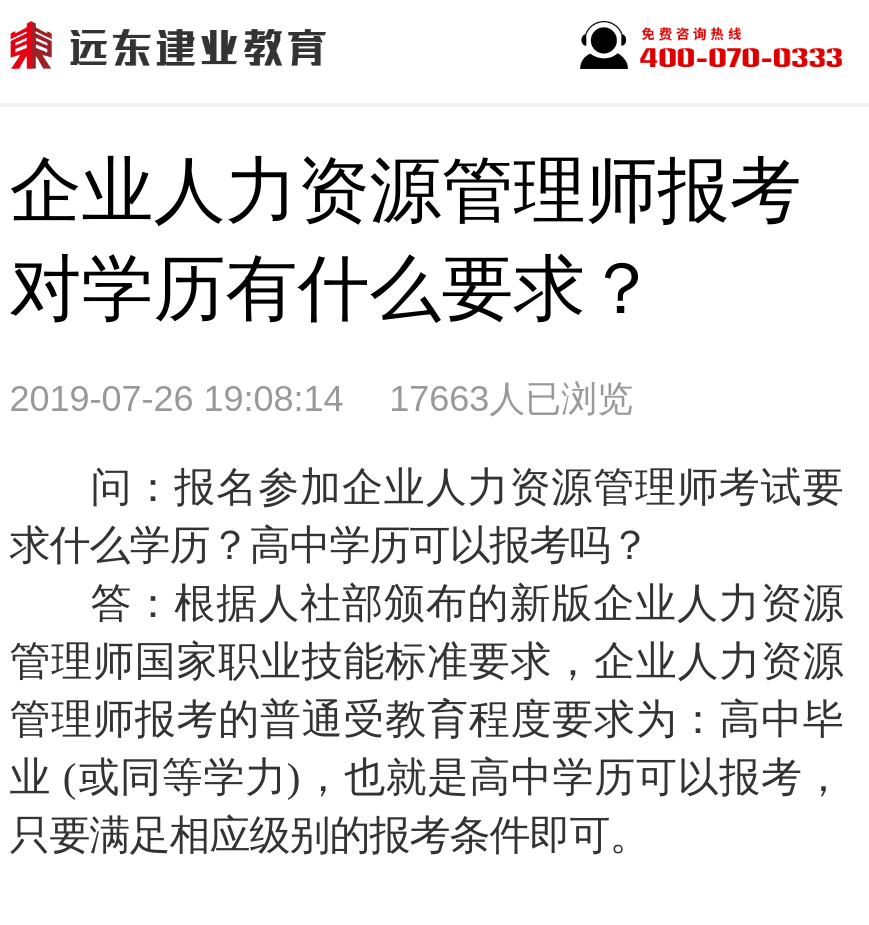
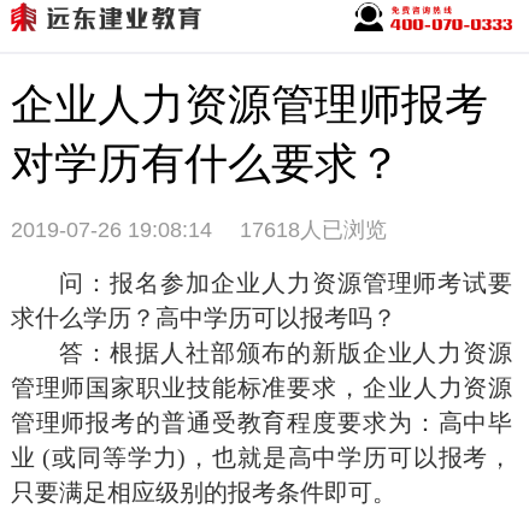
[9,378,633,418] 2019-07-26 19:08:14 17663人已浏览 -> [10,218,386,242] 2019-07-26 19:08:14 17618人已浏览

